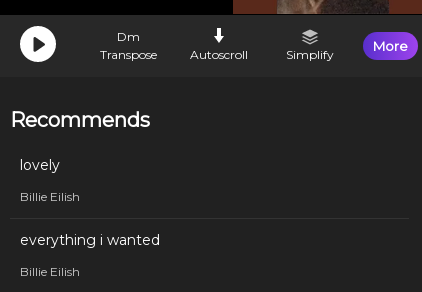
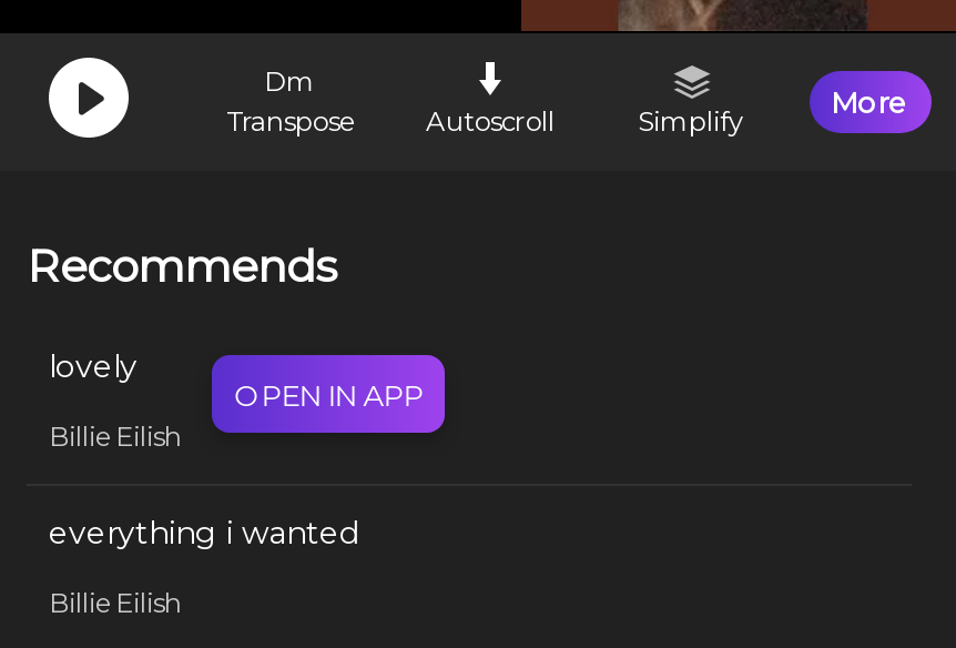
none -> [235,376,423,412] OPEN IN APP

